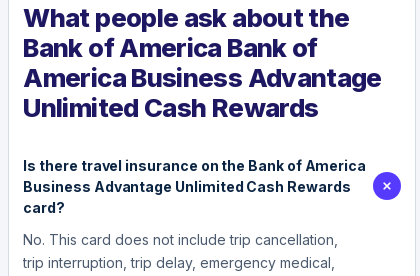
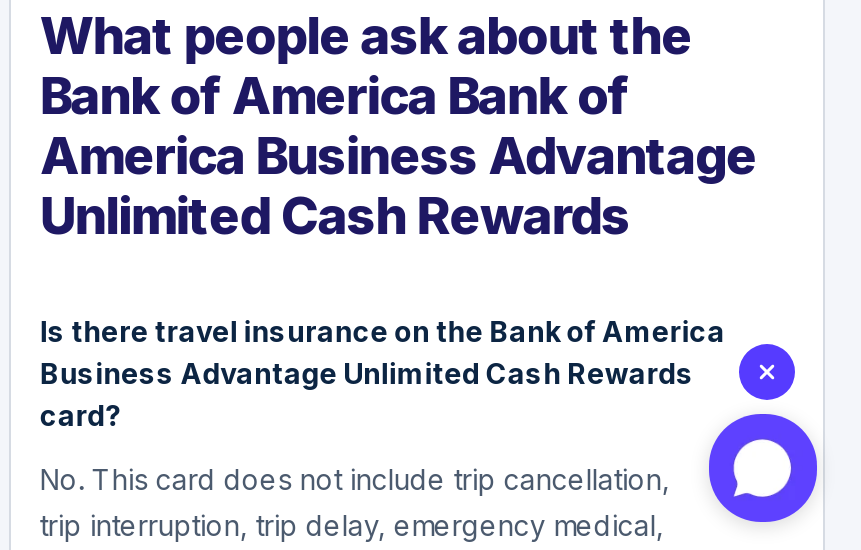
none -> [707,412,819,526] [image]

